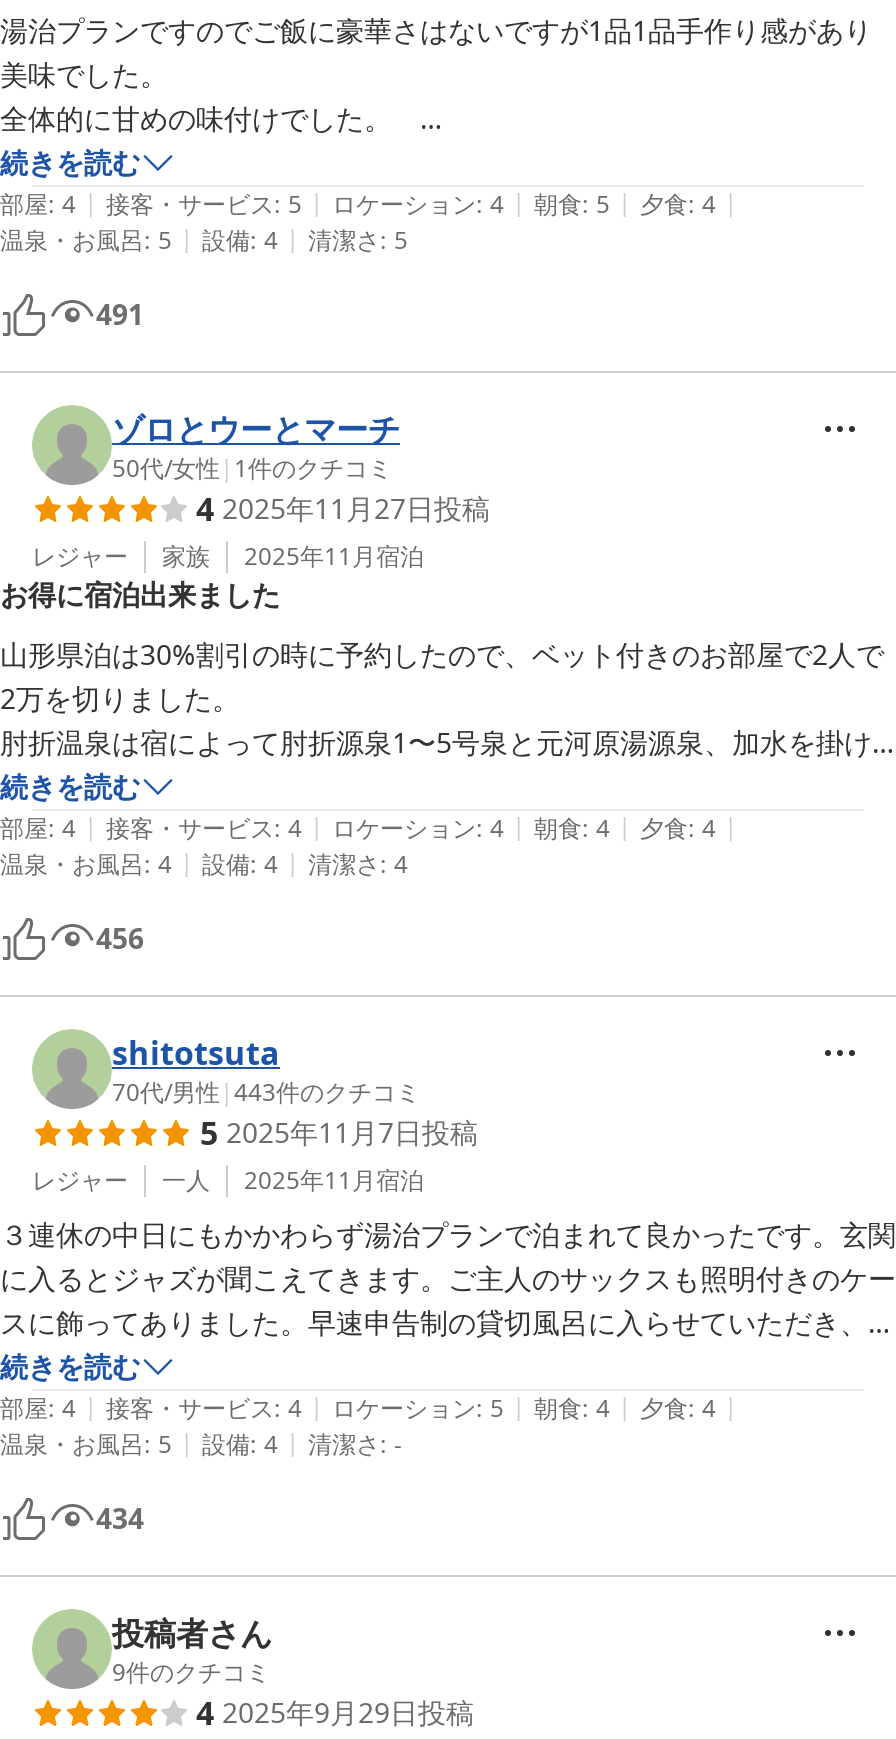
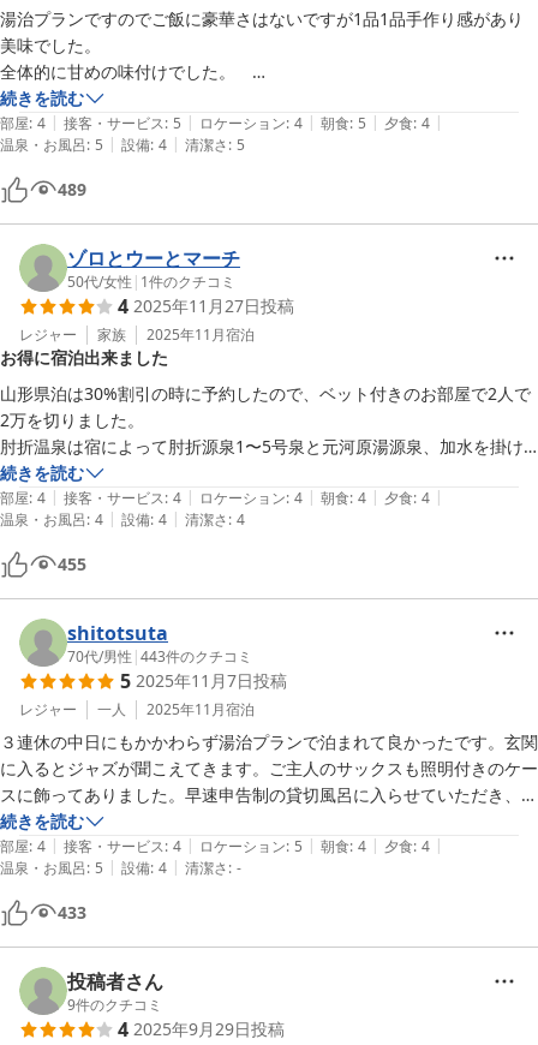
[96,295,144,333] 491 -> [58,178,86,201] 489
[96,919,144,957] 456 -> [58,553,86,575] 455
[96,1499,144,1537] 434 -> [58,901,86,924] 433

